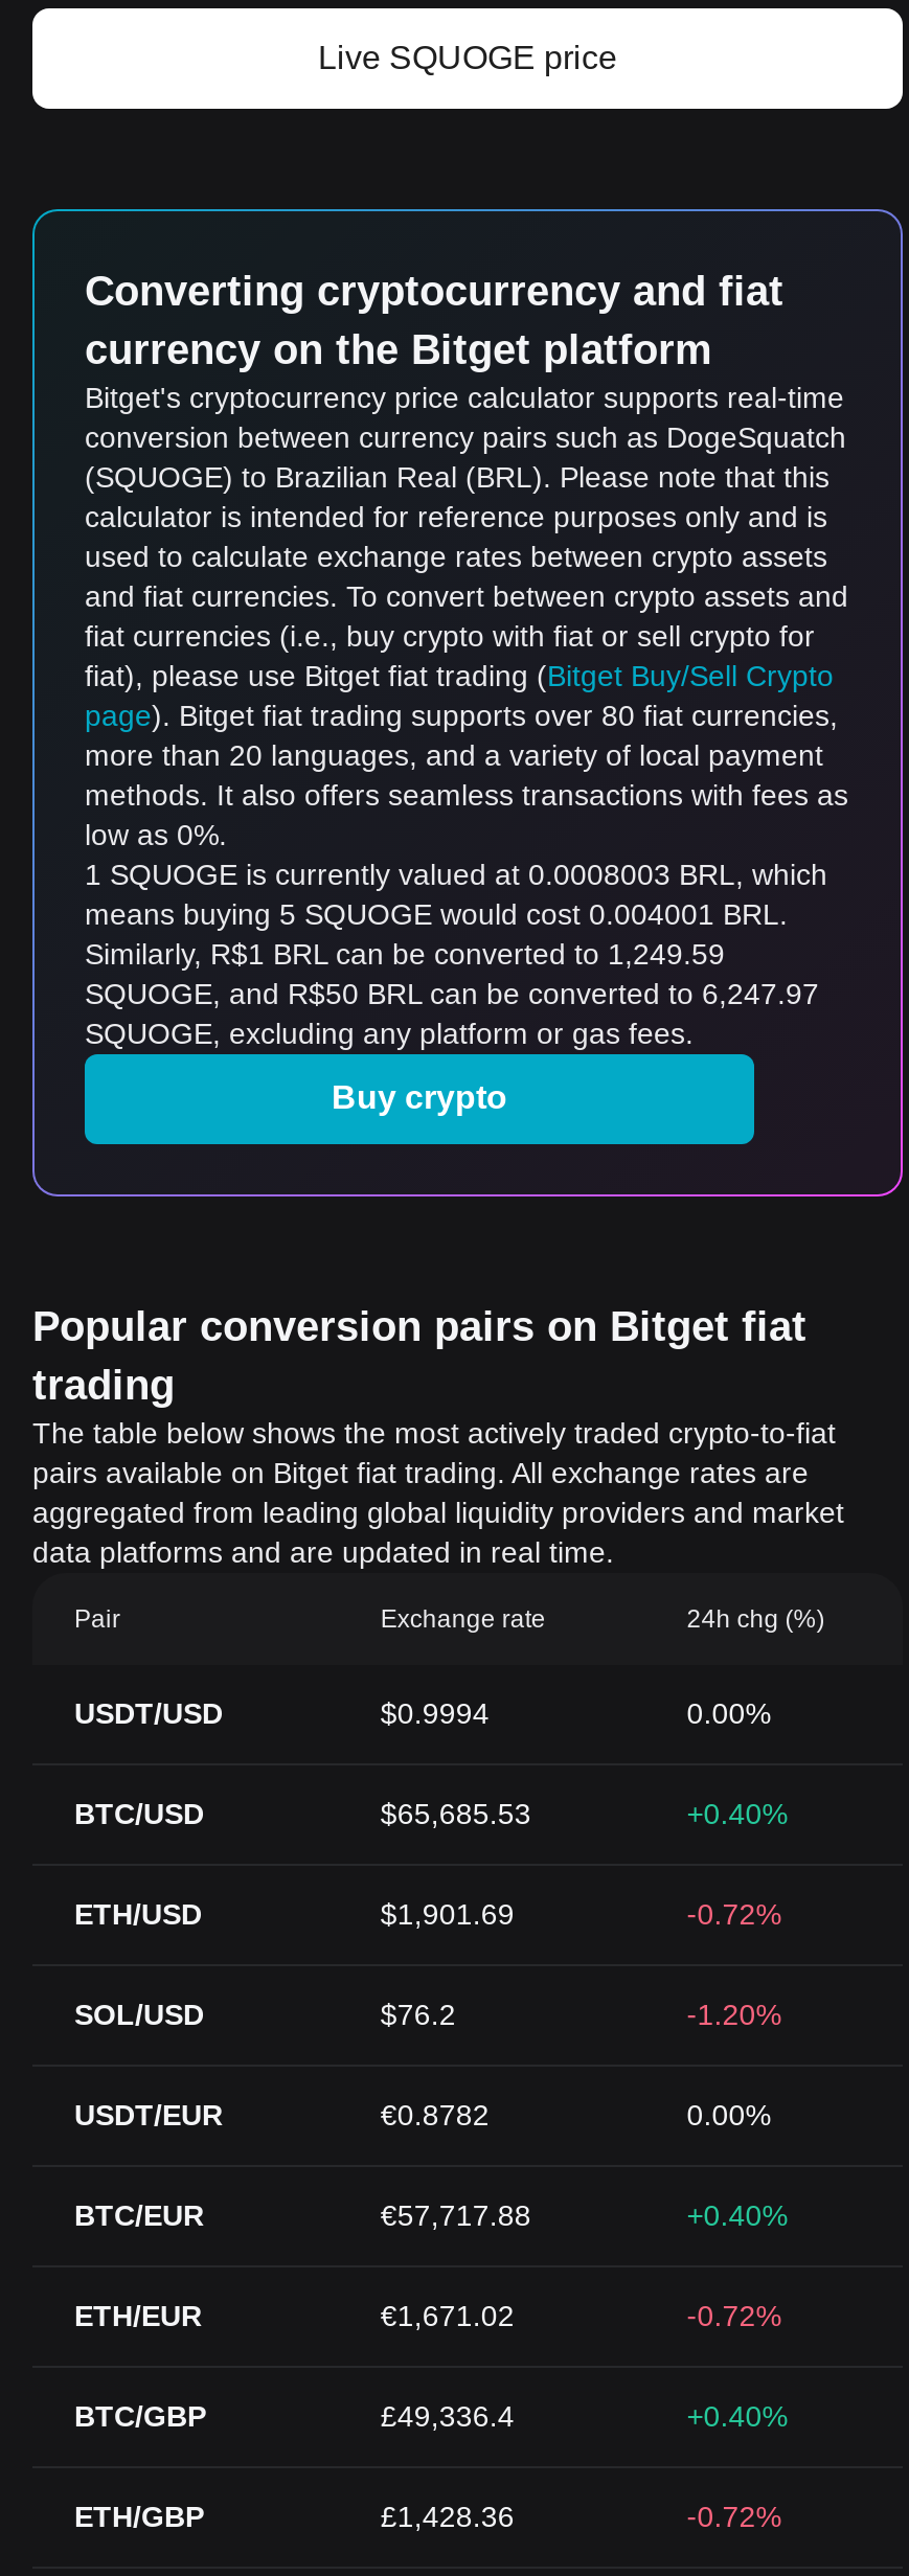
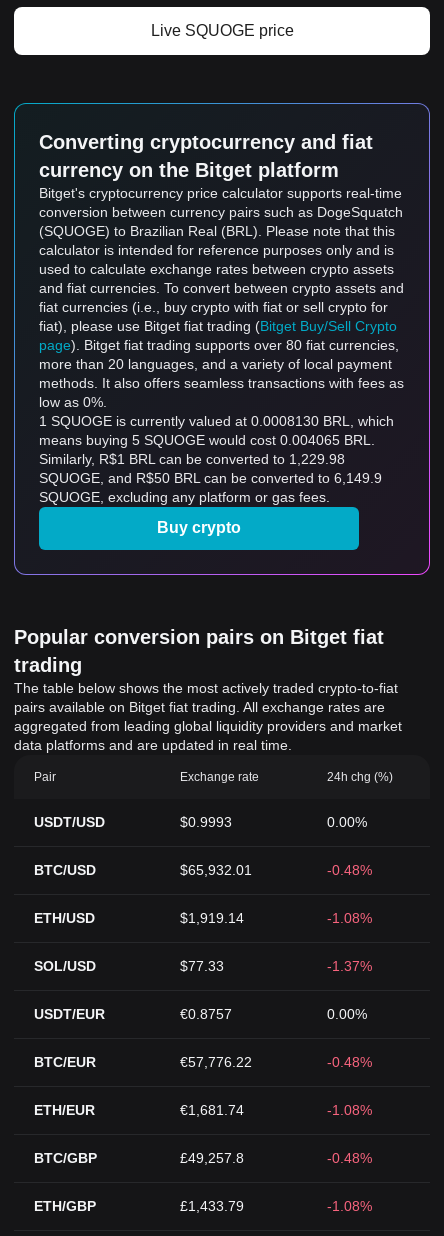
[85,858,827,891] 1 SQUOGE is currently valued at 0.0008003 BRL, which -> [39,413,394,429] 1 SQUOGE is currently valued at 0.0008130 BRL, which
[85,897,788,931] means buying 5 SQUOGE would cost 0.004001 BRL. -> [39,432,375,448] means buying 5 SQUOGE would cost 0.004065 BRL.
[85,937,725,971] Similarly, R$1 BRL can be converted to 1,249.59 -> [39,451,345,467] Similarly, R$1 BRL can be converted to 1,229.98
[85,977,819,1010] SQUOGE, and R$50 BRL can be converted to 6,247.97 -> [39,470,382,486] SQUOGE, and R$50 BRL can be converted to 6,149.9
[381,1696,489,1730] $0.9994 -> [180,814,232,830] $0.9993
[381,1797,531,1830] $65,685.53 -> [180,862,252,878] $65,932.01
[687,1797,787,1830] +0.40% -> [327,862,372,878] -0.48%
[381,1897,514,1931] $1,901.69 -> [180,910,244,926] $1,919.14
[687,1897,781,1931] -0.72% -> [327,910,372,926] -1.08%
[381,1998,456,2031] $76.2 -> [180,958,224,974] $77.33
[687,1998,781,2031] -1.20% -> [327,958,372,974] -1.37%
[381,2098,489,2132] €0.8782 -> [180,1006,232,1022] €0.8757
[381,2198,531,2232] €57,717.88 -> [180,1054,252,1070] €57,776.22
[687,2198,787,2232] +0.40% -> [327,1054,372,1070] -0.48%
[381,2299,514,2332] €1,671.02 -> [180,1102,244,1118] €1,681.74
[687,2299,781,2332] -0.72% -> [327,1102,372,1118] -1.08%
[381,2399,514,2433] £49,336.4 -> [180,1150,244,1166] £49,257.8
[687,2399,787,2433] +0.40% -> [327,1150,372,1166] -0.48%
[381,2500,514,2533] £1,428.36 -> [180,1198,244,1214] £1,433.79
[687,2500,781,2533] -0.72% -> [327,1198,372,1214] -1.08%

